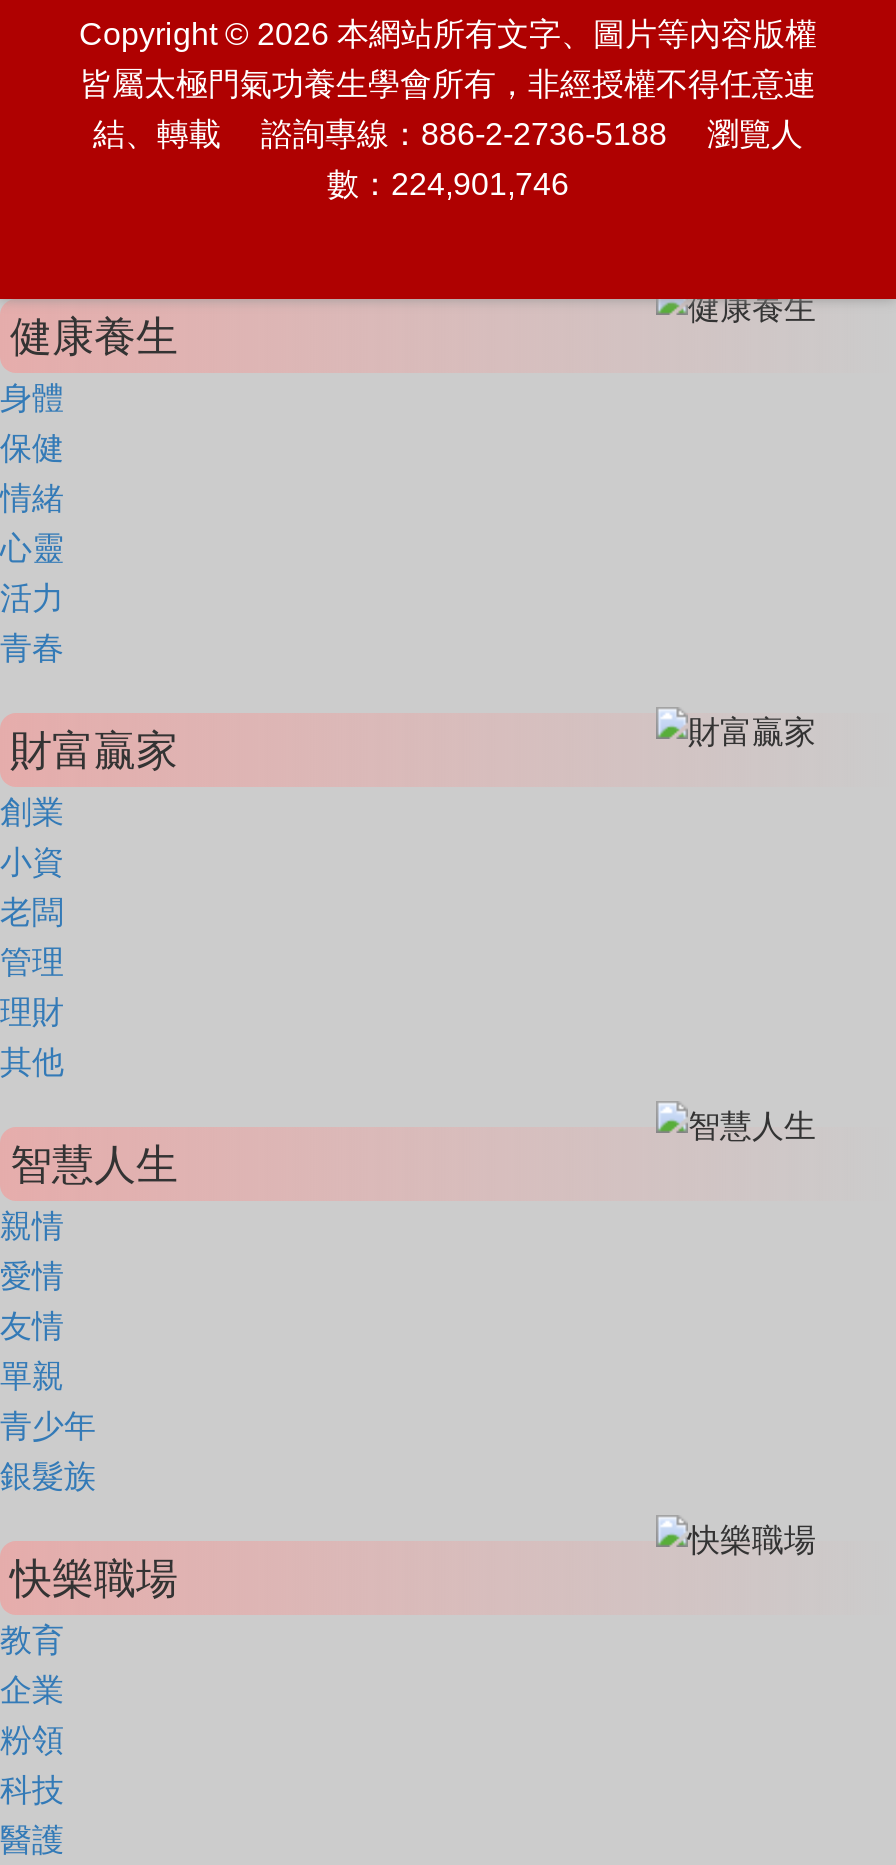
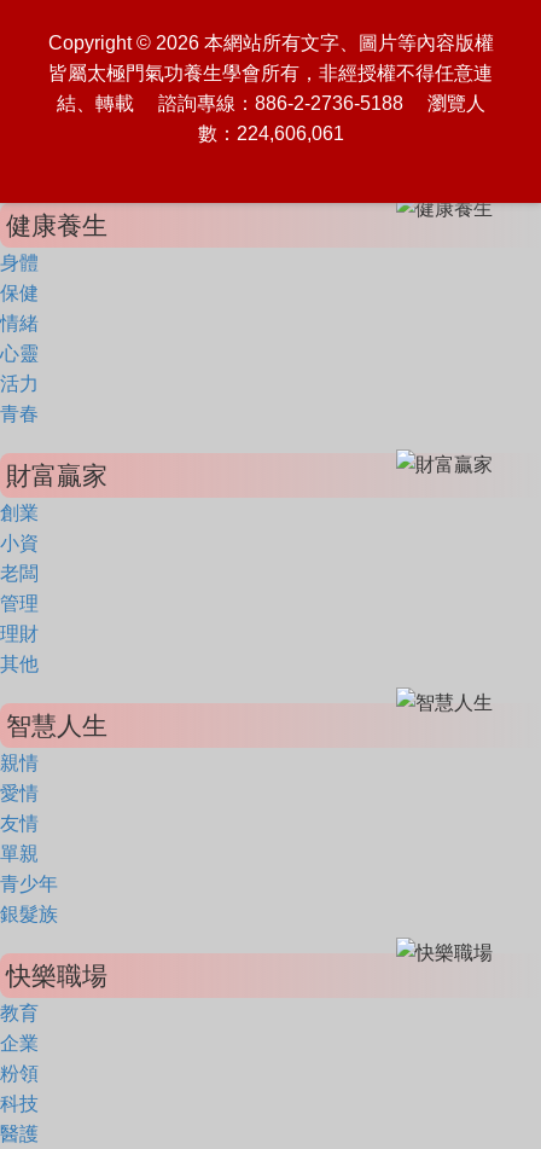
[327,168,569,202] 數：224,901,746 -> [197,124,344,144] 數：224,606,061

